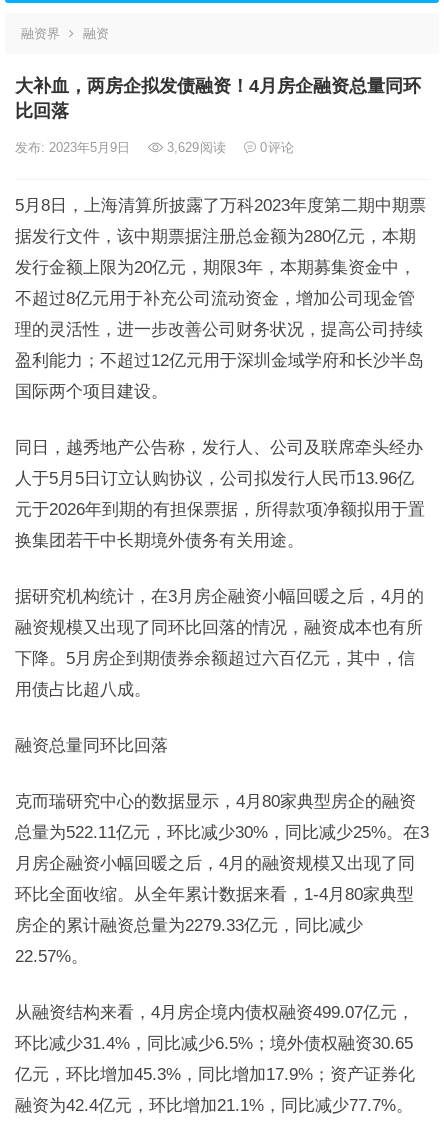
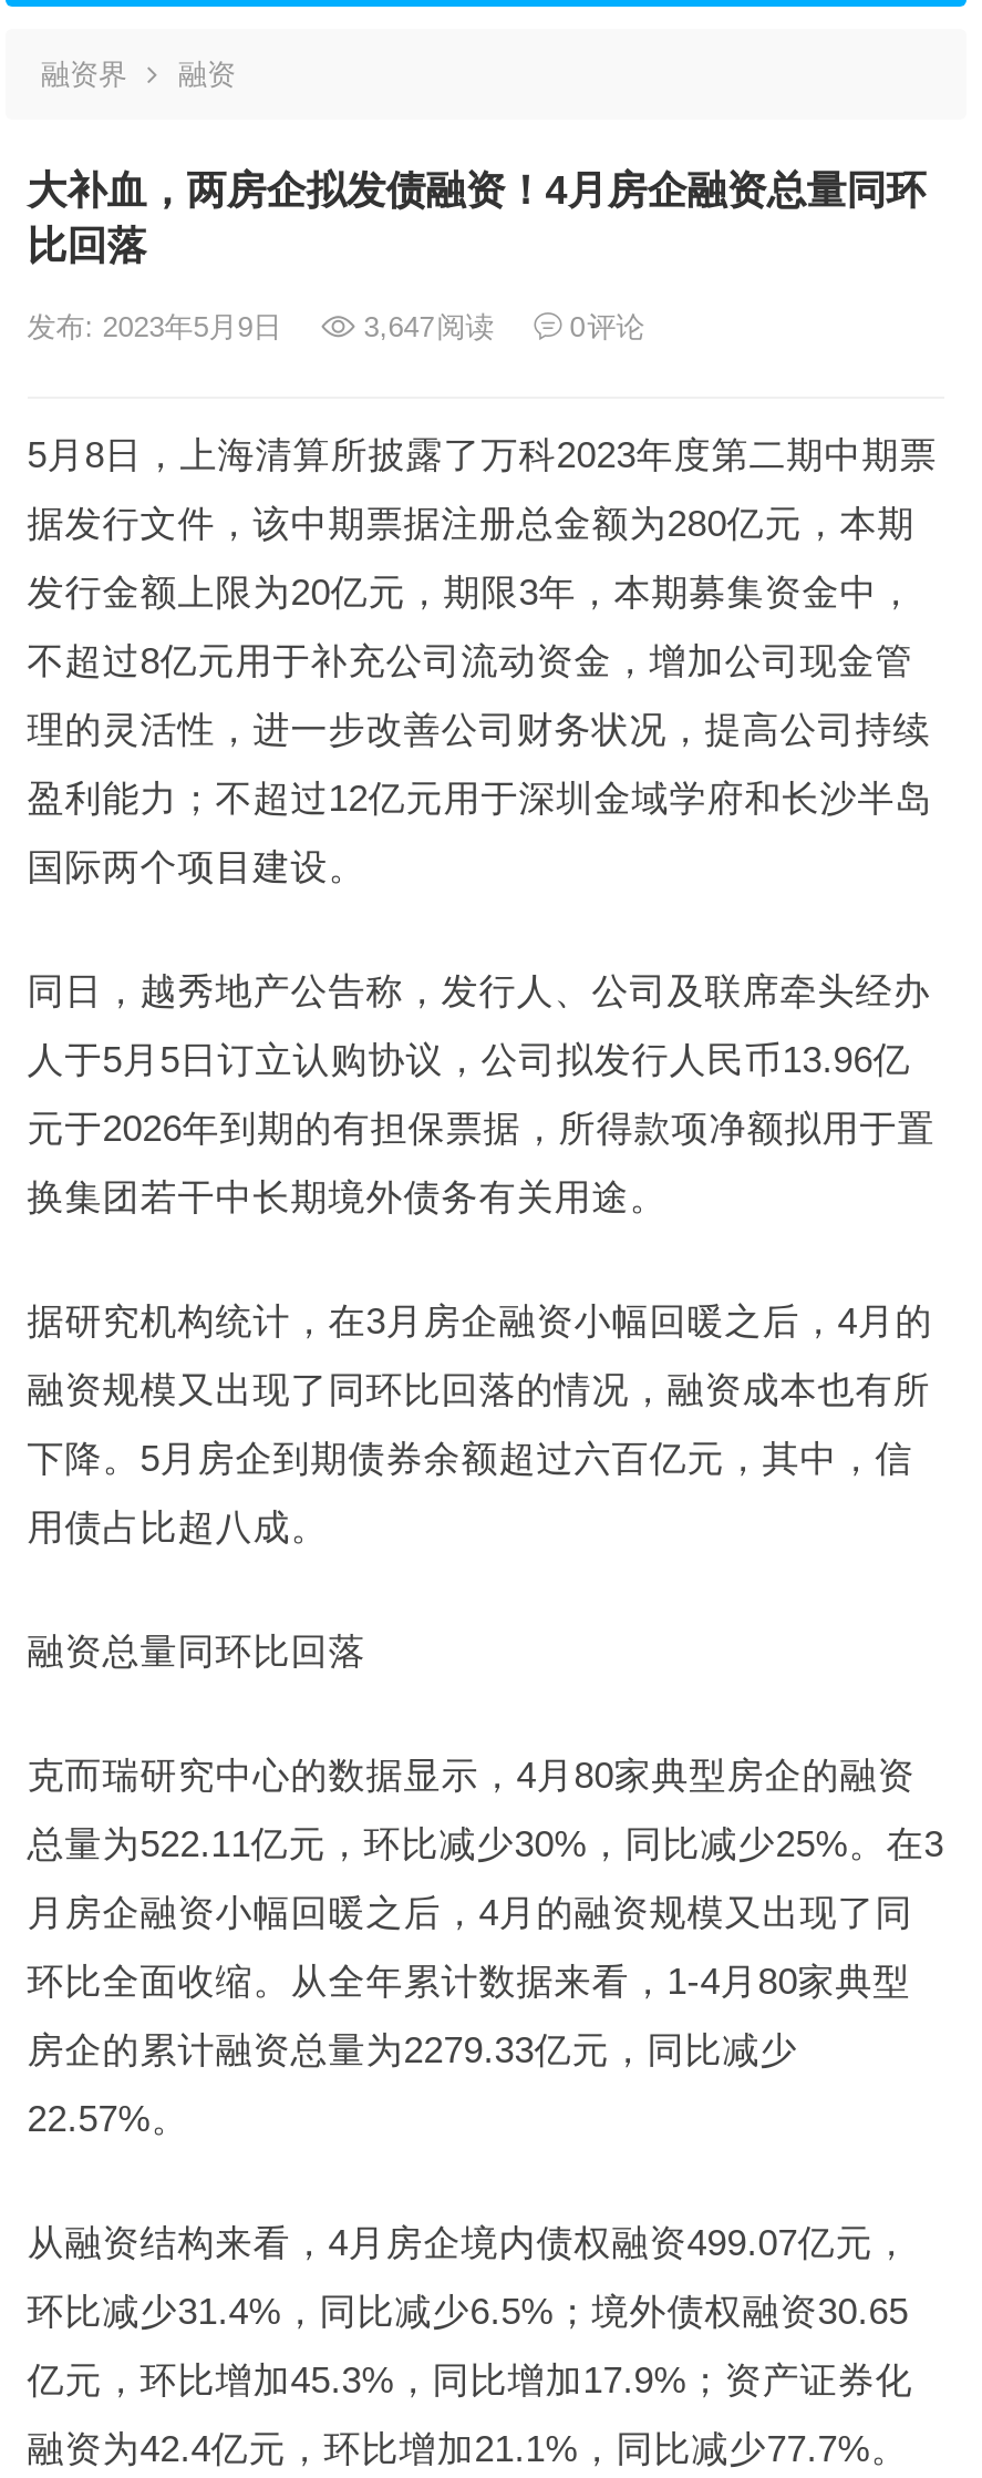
[15,140,294,155] 发布: 2023年5月9日 3,629阅读 0评论 -> [27,310,645,343] 发布: 2023年5月9日 3,647阅读 0评论

